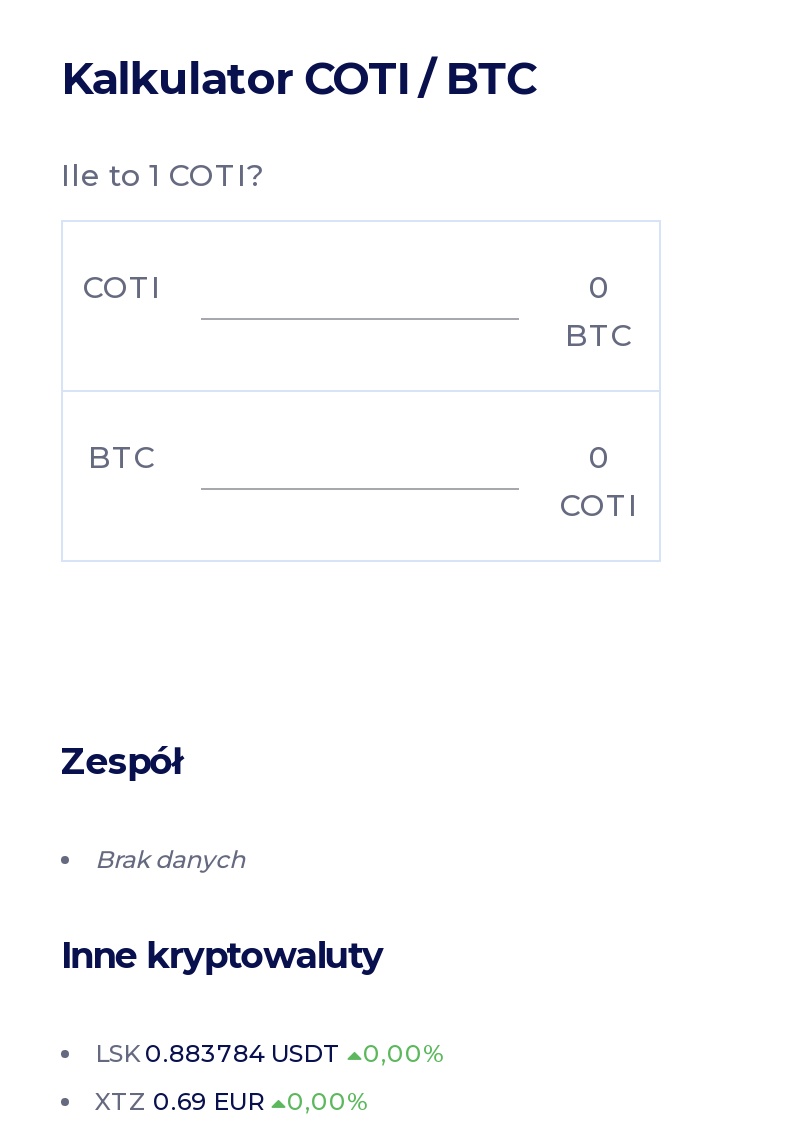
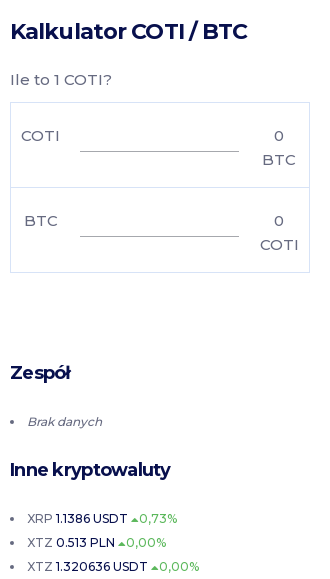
[95,1038,341,1068] LSK 0.883784 USDT -> [27,511,177,550] XRP 1.1386 USDT | 0,73% | XTZ 0.513 PLN
[95,1086,367,1116] XTZ 0.69 EUR 0,00% -> [27,559,199,574] XTZ 1.320636 USDT 0,00%

